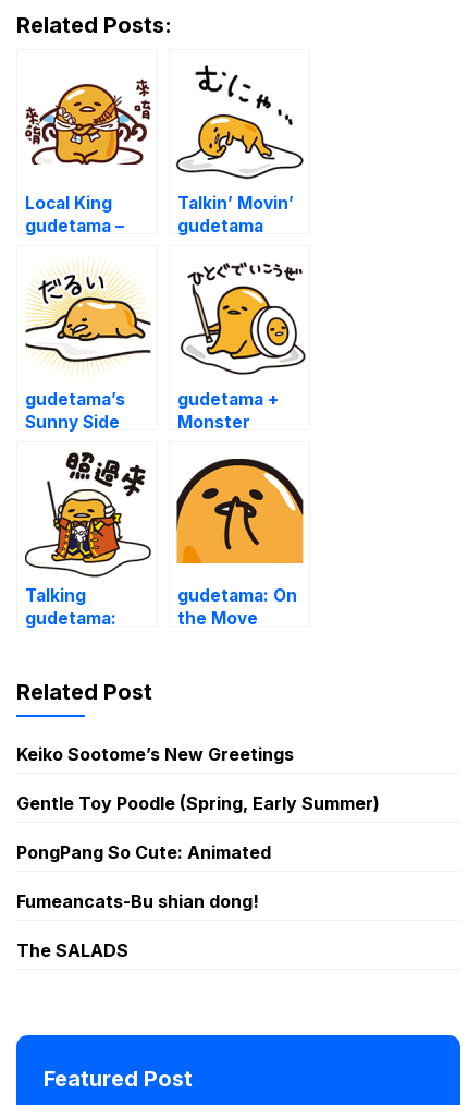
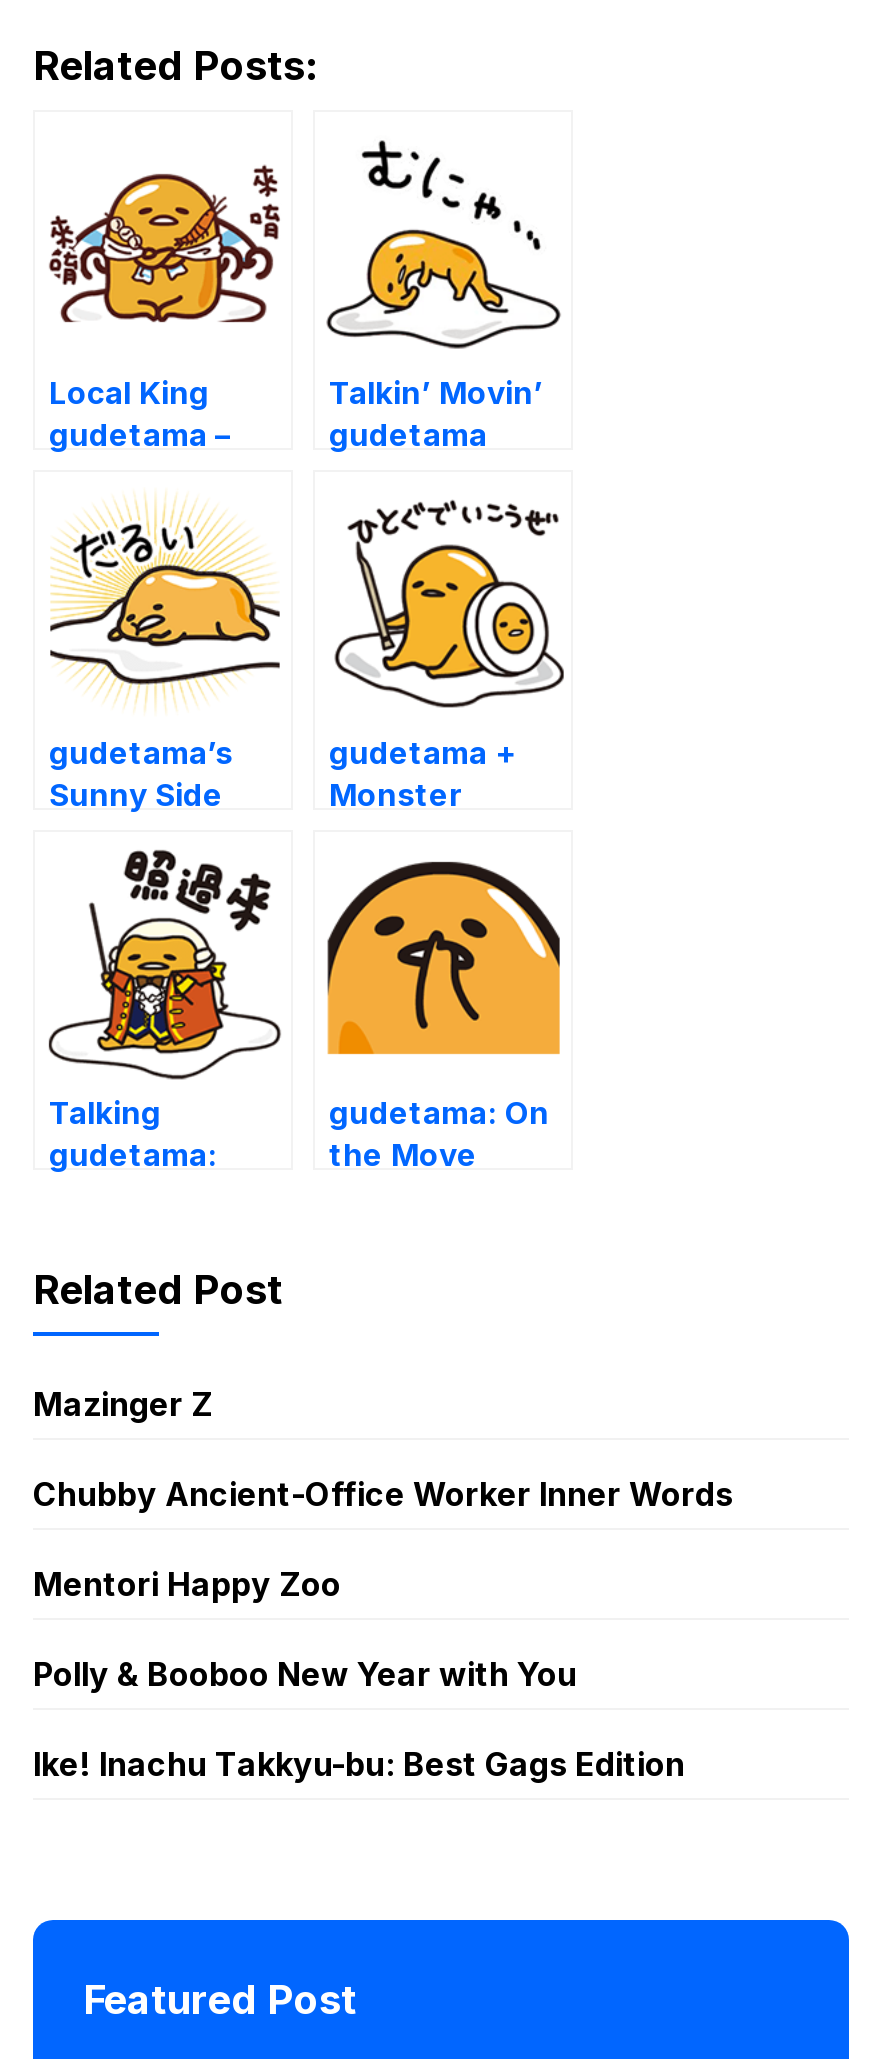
[16,743,294,765] Keiko Sootome’s New Greetings -> [33,1384,213,1424] Mazinger Z
[16,792,380,814] Gentle Toy Poodle (Spring, Early Summer) -> [33,1474,733,1514] Chubby Ancient-Office Worker Inner Words
[16,841,271,863] PongPang So Cute: Animated -> [33,1564,341,1604] Mentori Happy Zoo
[16,890,259,912] Fumeancats-Bu shian dong! -> [33,1654,577,1694] Polly & Booboo New Year with You
[16,939,128,961] The SALADS -> [33,1744,685,1784] Ike! Inachu Takkyu-bu: Best Gags Edition

